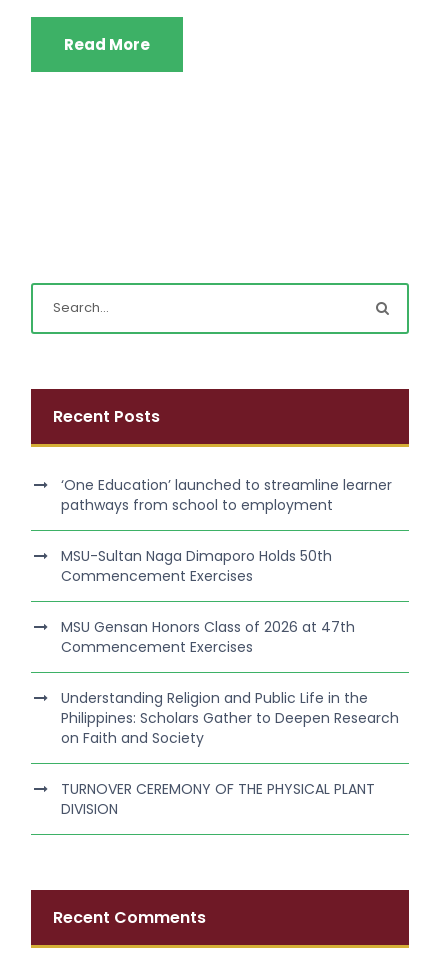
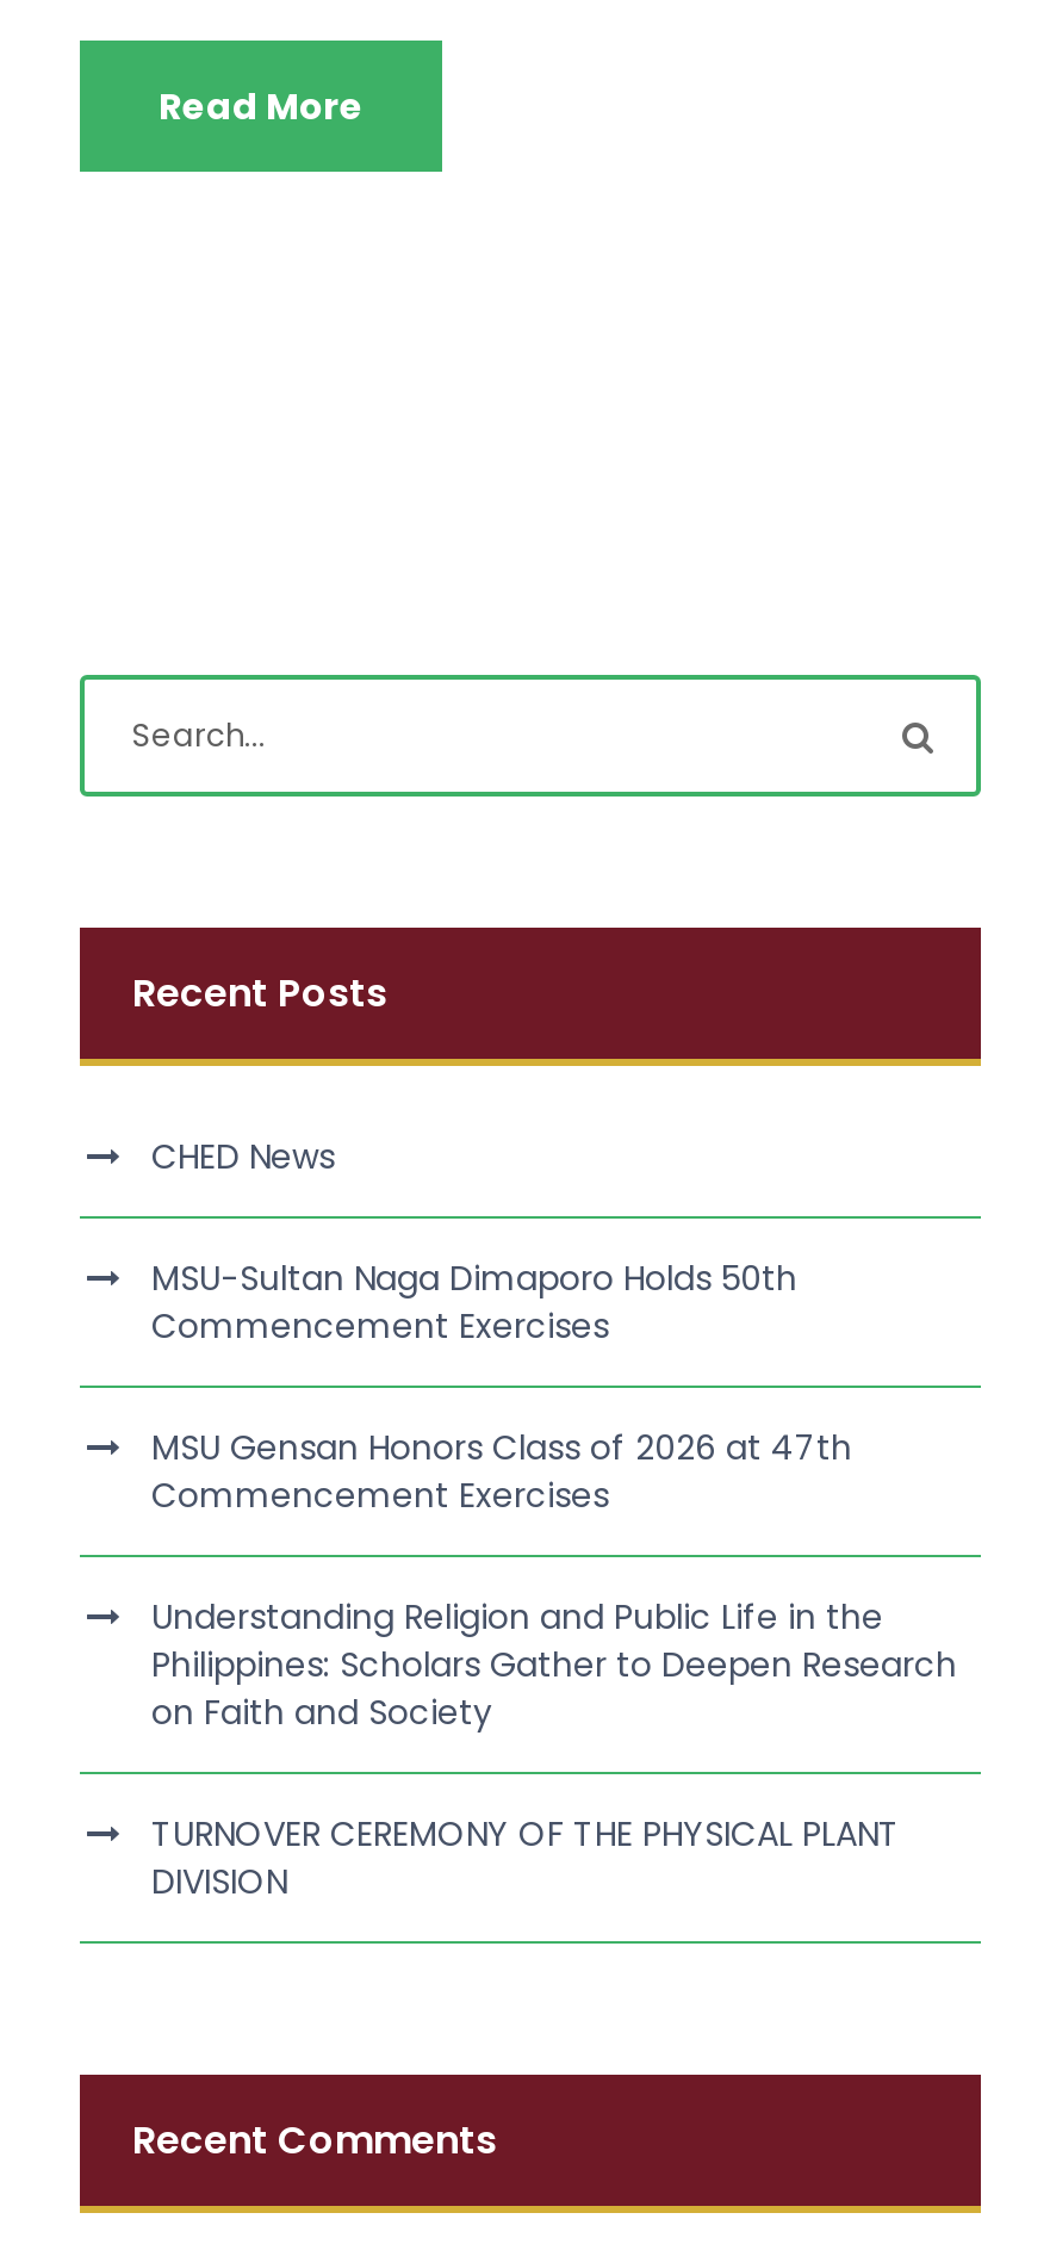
[61,475,392,515] ‘One Education’ launched to streamline learner | pathways from school to employment -> [151,1132,335,1180] CHED News

